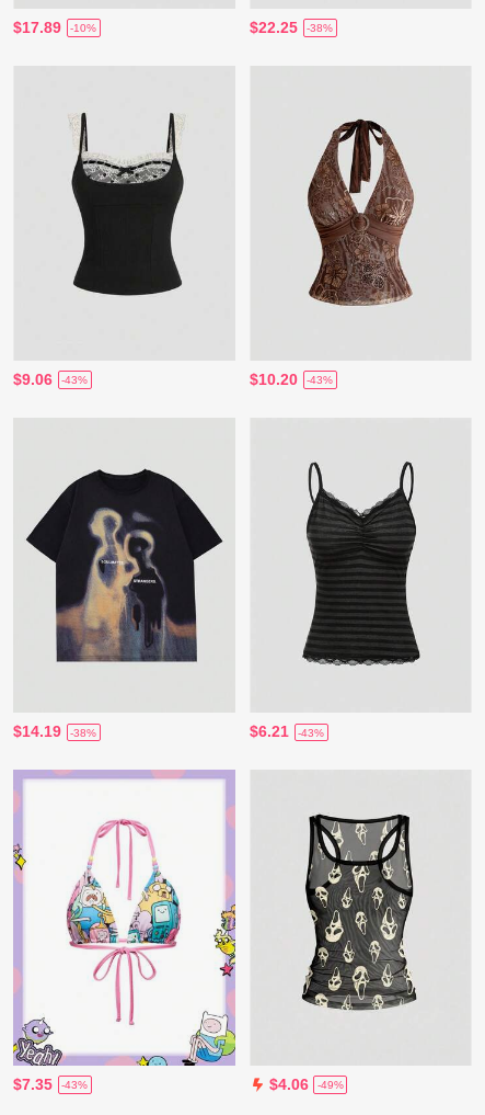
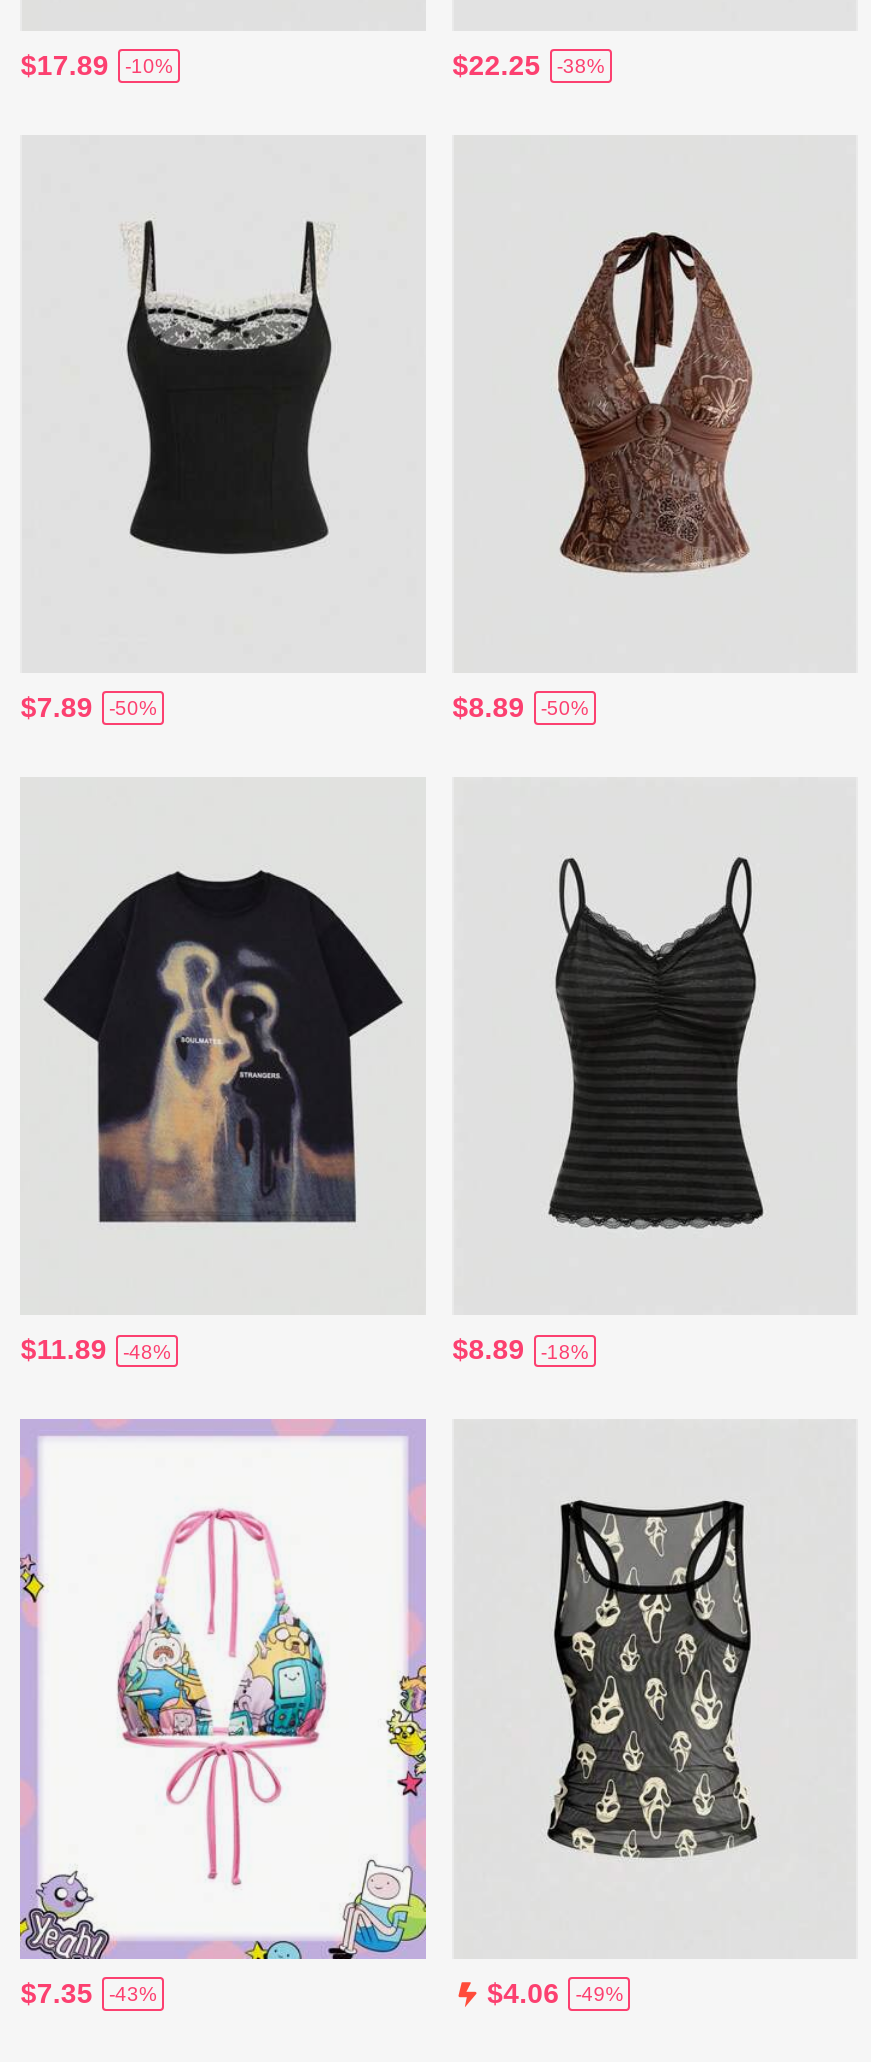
[13,371,53,388] $9.06 -> [21,691,93,723] $7.89
[62,374,88,386] -43% -> [109,697,157,719] -50%
[250,371,298,388] $10.20 -> [452,691,524,723] $8.89
[307,374,333,386] -43% -> [541,697,589,719] -50%
[13,723,62,740] $14.19 -> [21,1334,107,1366] $11.89
[71,726,97,739] -38% -> [123,1340,171,1362] -48%
[250,723,289,740] $6.21 -> [452,1334,524,1366] $8.89
[298,726,325,739] -43% -> [541,1340,589,1362] -18%

